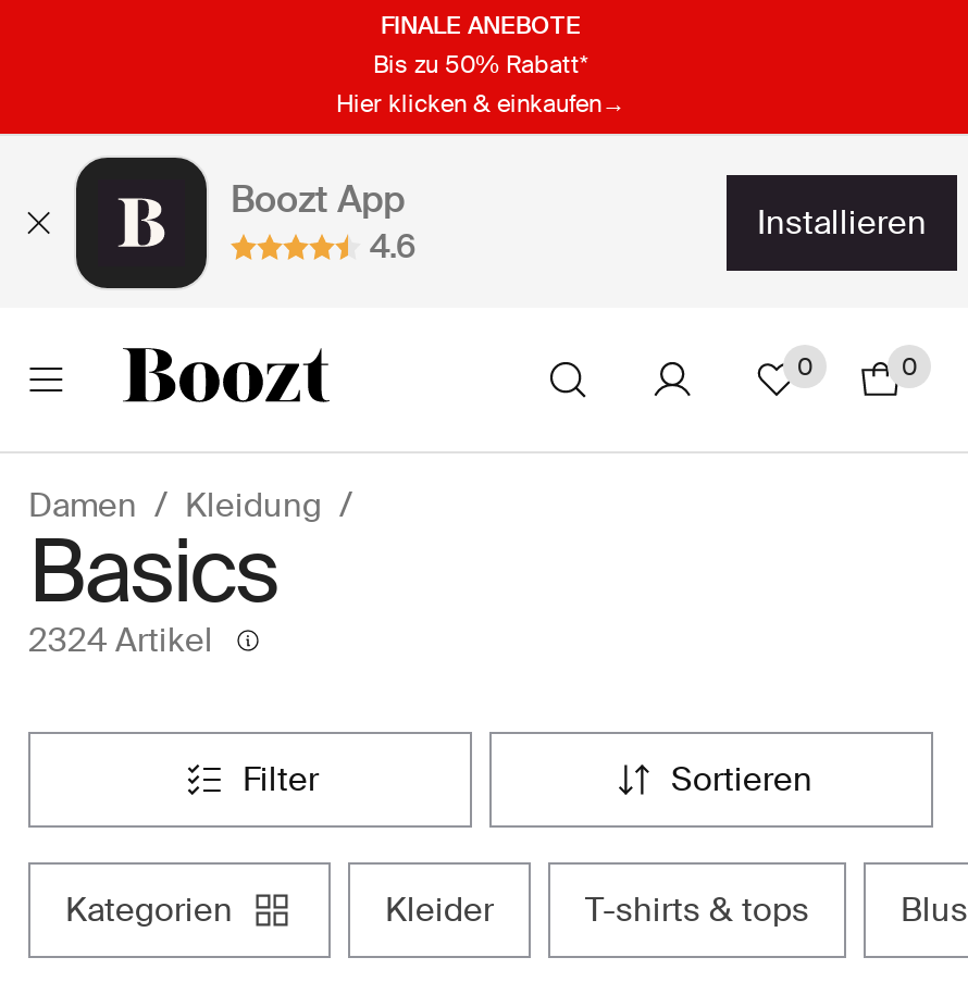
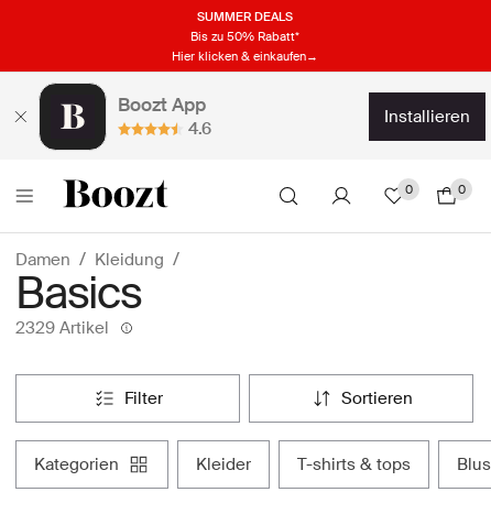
[381,9,581,39] FINALE ANEBOTE -> [197,8,292,24] SUMMER DEALS
[28,619,213,663] 2324 Artikel -> [15,317,109,339] 2329 Artikel

